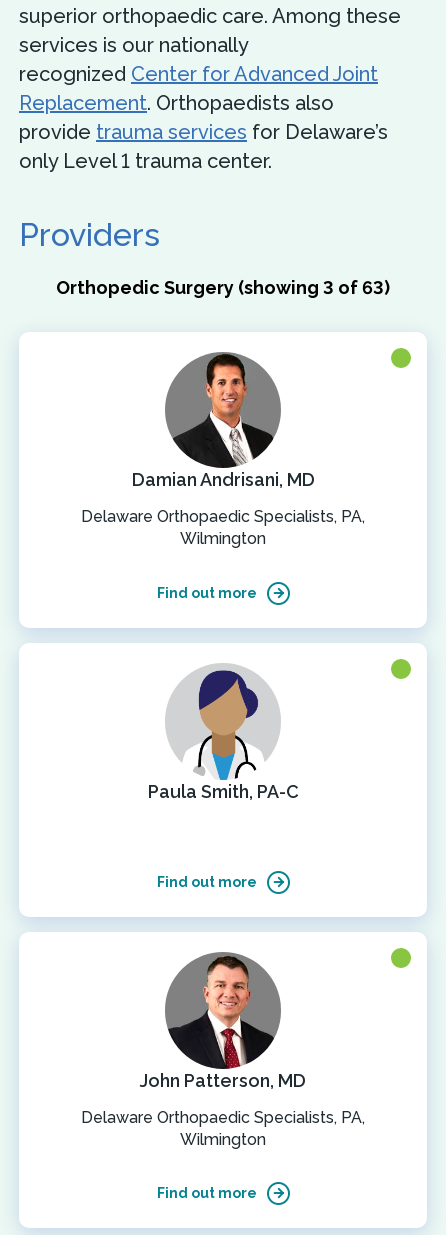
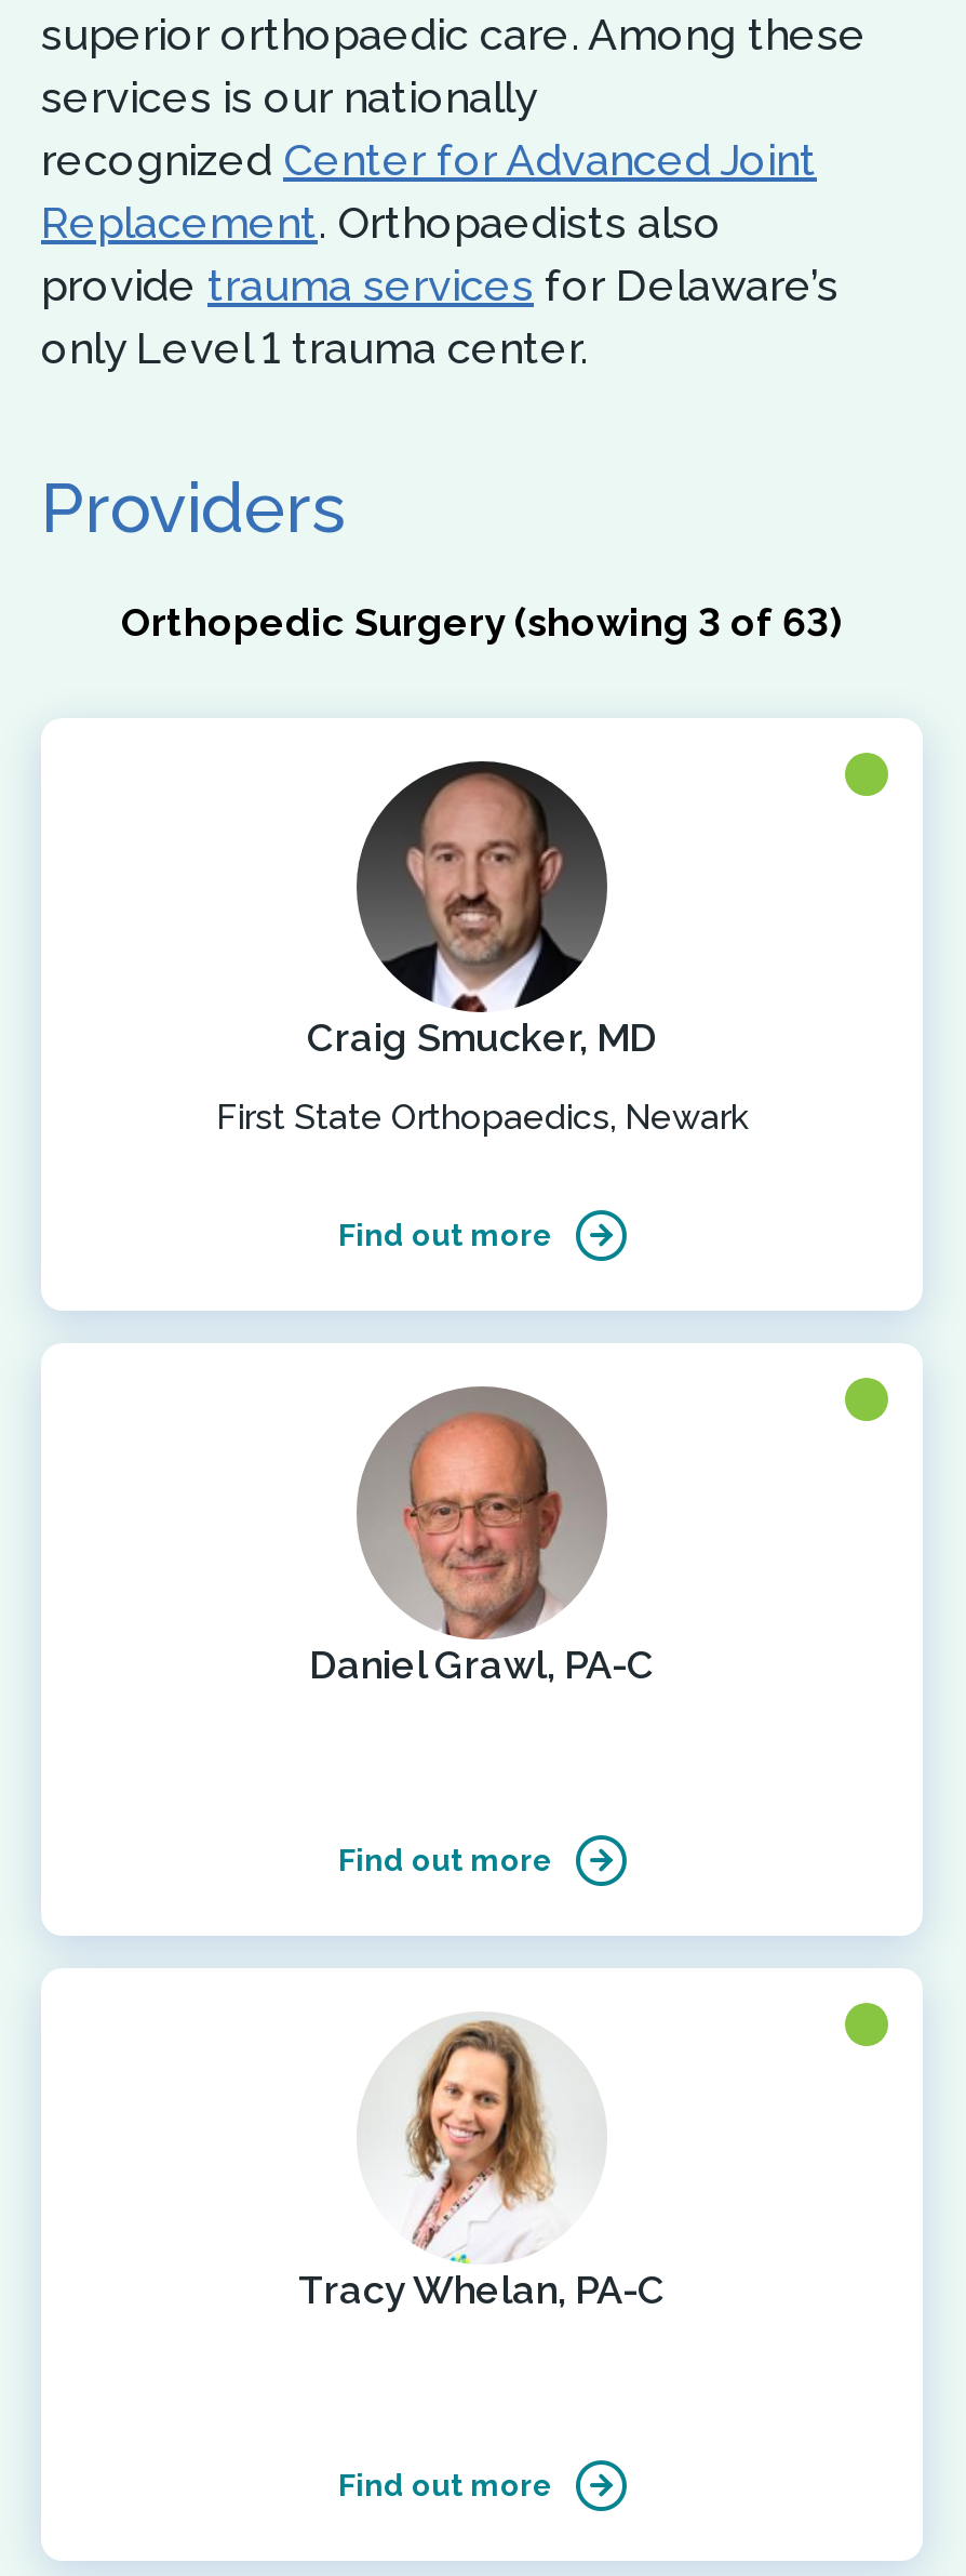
[131,352,314,490] [image] | Damian Andrisani, MD -> [307,759,657,1061] [image] | Craig Smucker, MD
[81,507,365,548] Delaware Orthopaedic Specialists, PA, | Wilmington -> [216,1098,748,1139] First State Orthopaedics, Newark
[147,664,298,802] [image] | Paula Smith, PA-C -> [309,1386,655,1686] [image] | Daniel Grawl, PA-C
[81,952,365,1149] [image] | John Patterson, MD | Delaware Orthopaedic Specialists, PA, | Wilmington -> [298,2014,666,2312] [image] | Tracy Whelan, PA-C

